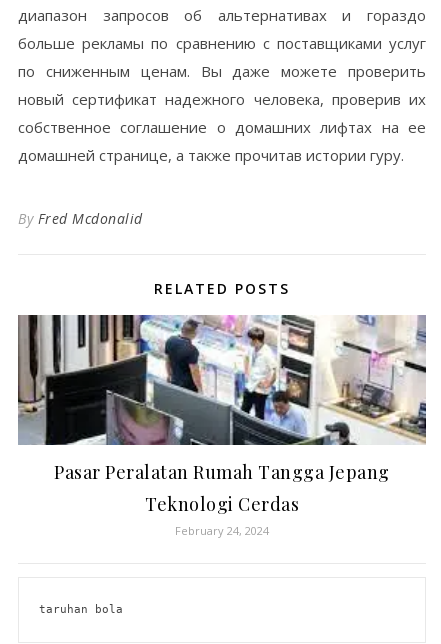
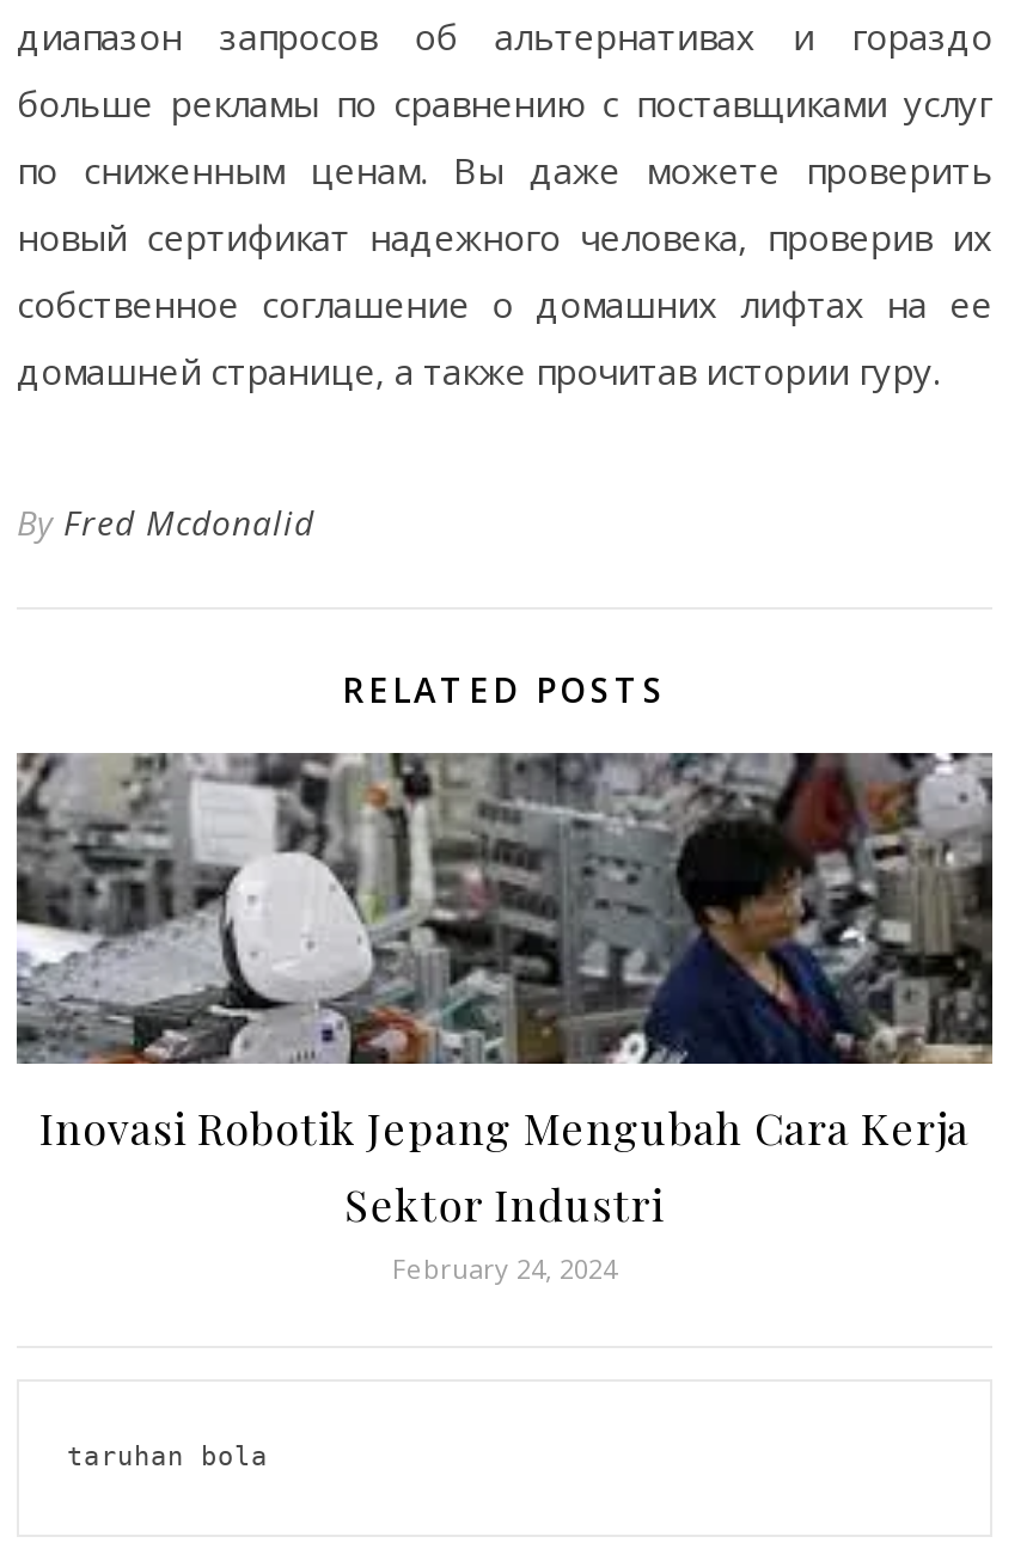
[17,314,427,516] [image] | Pasar Peralatan Rumah Tangga Jepang | Teknologi Cerdas -> [17,751,995,1233] [image] | Inovasi Robotik Jepang Mengubah Cara Kerja | Sektor Industri

